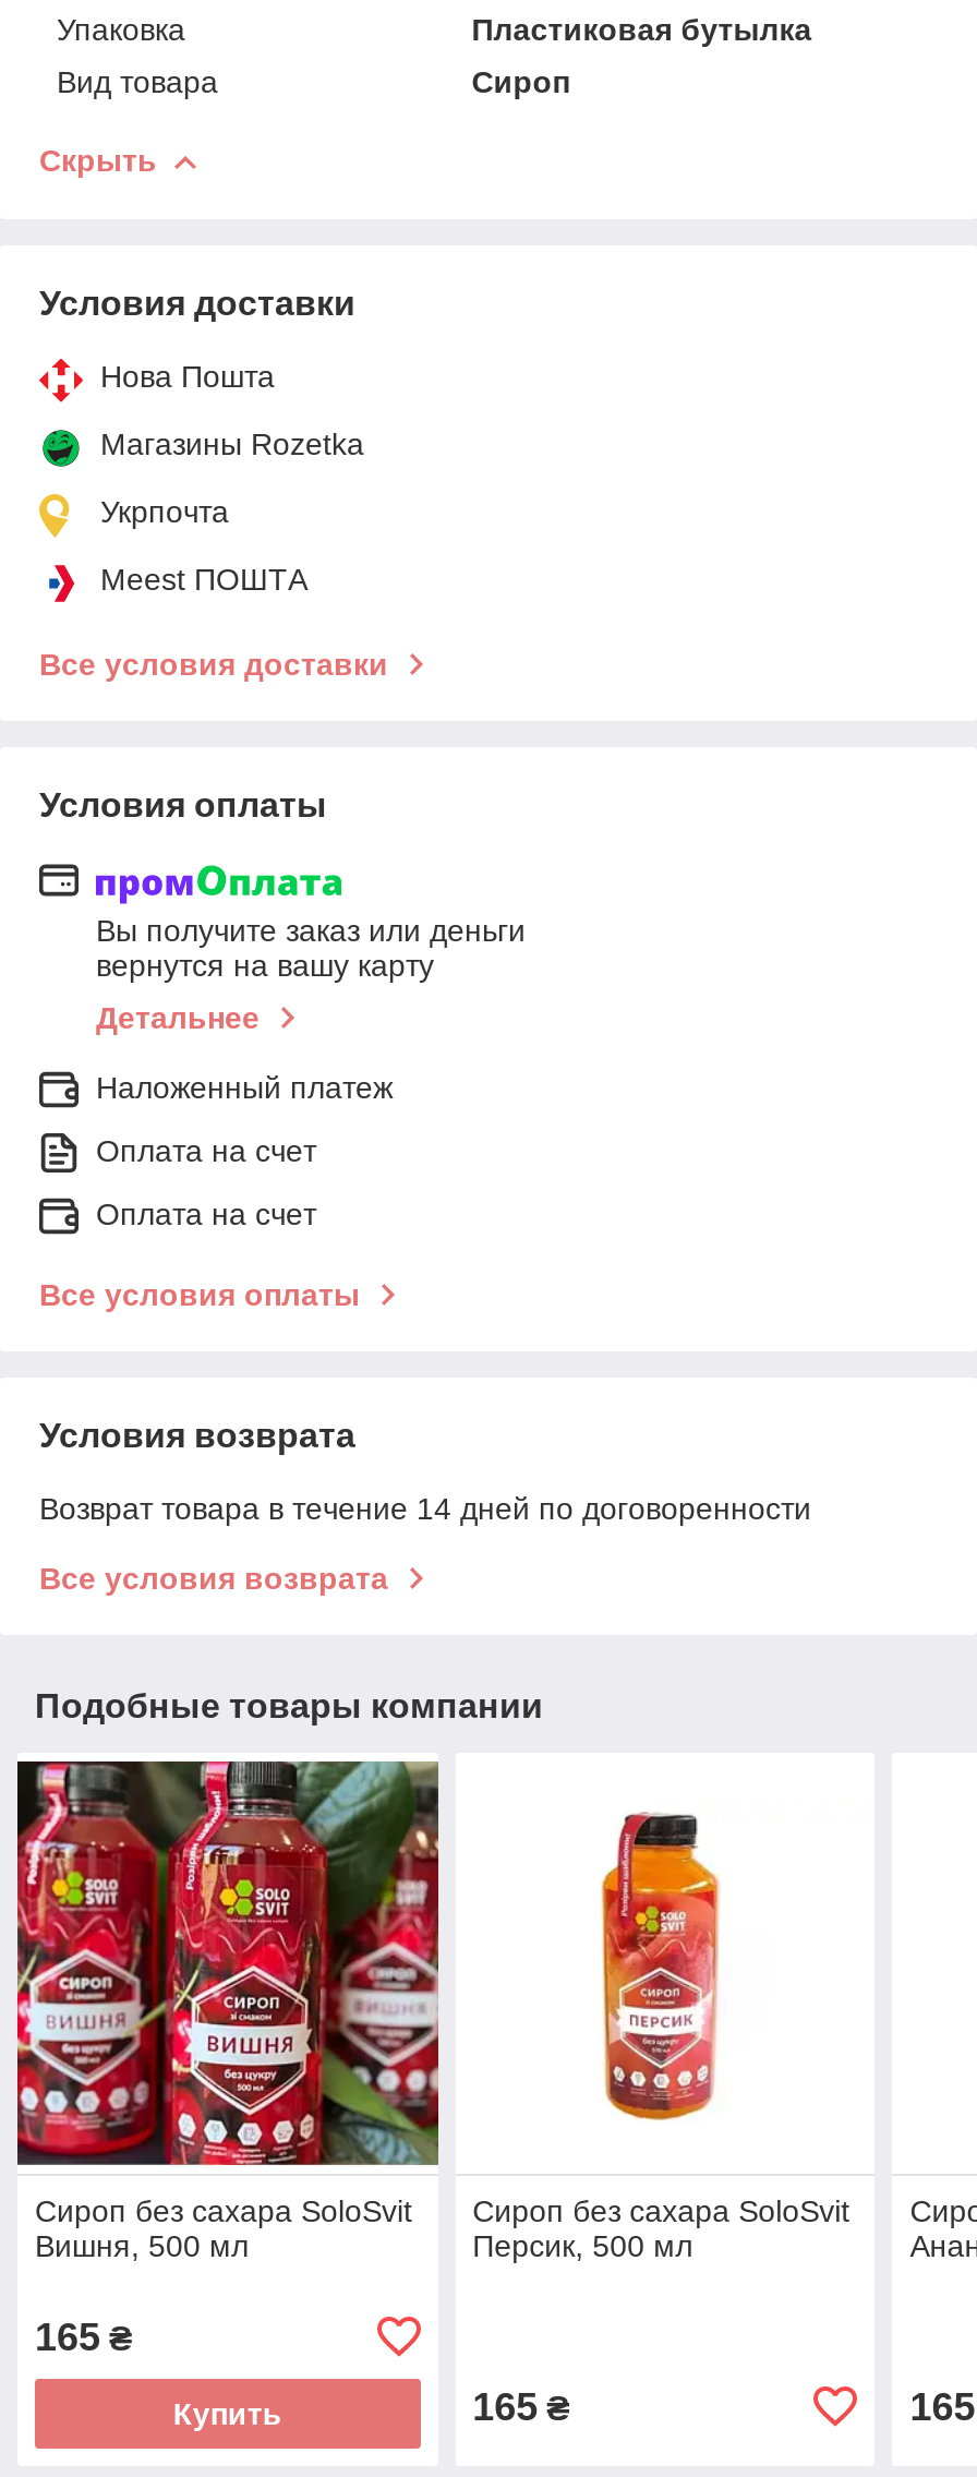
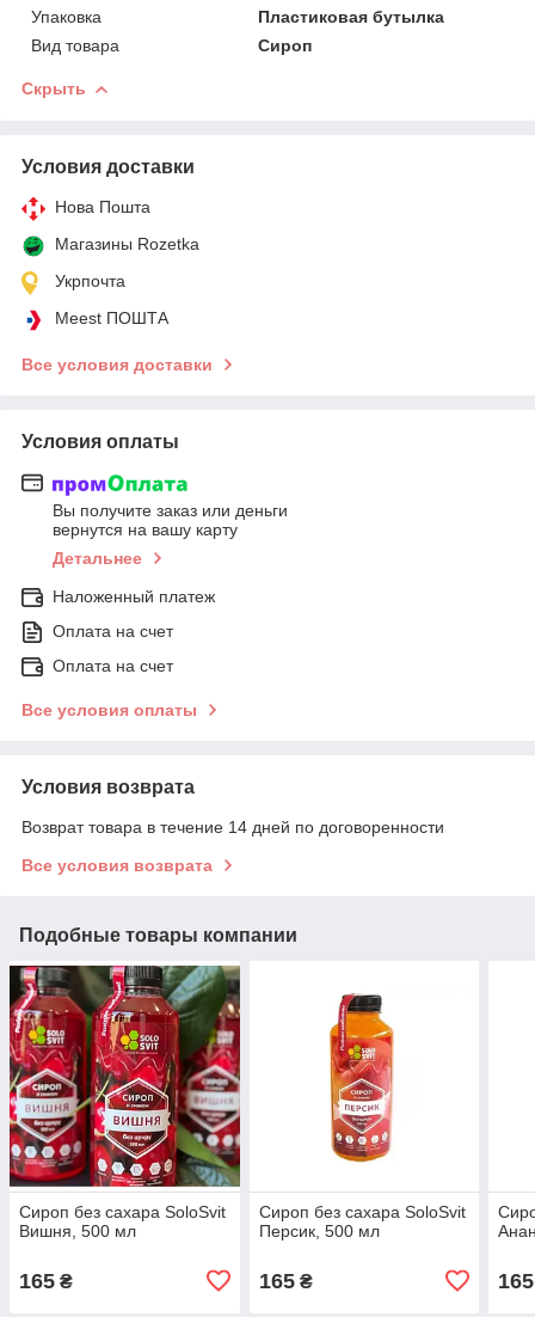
[173,2396,282,2431] Купить -> none

